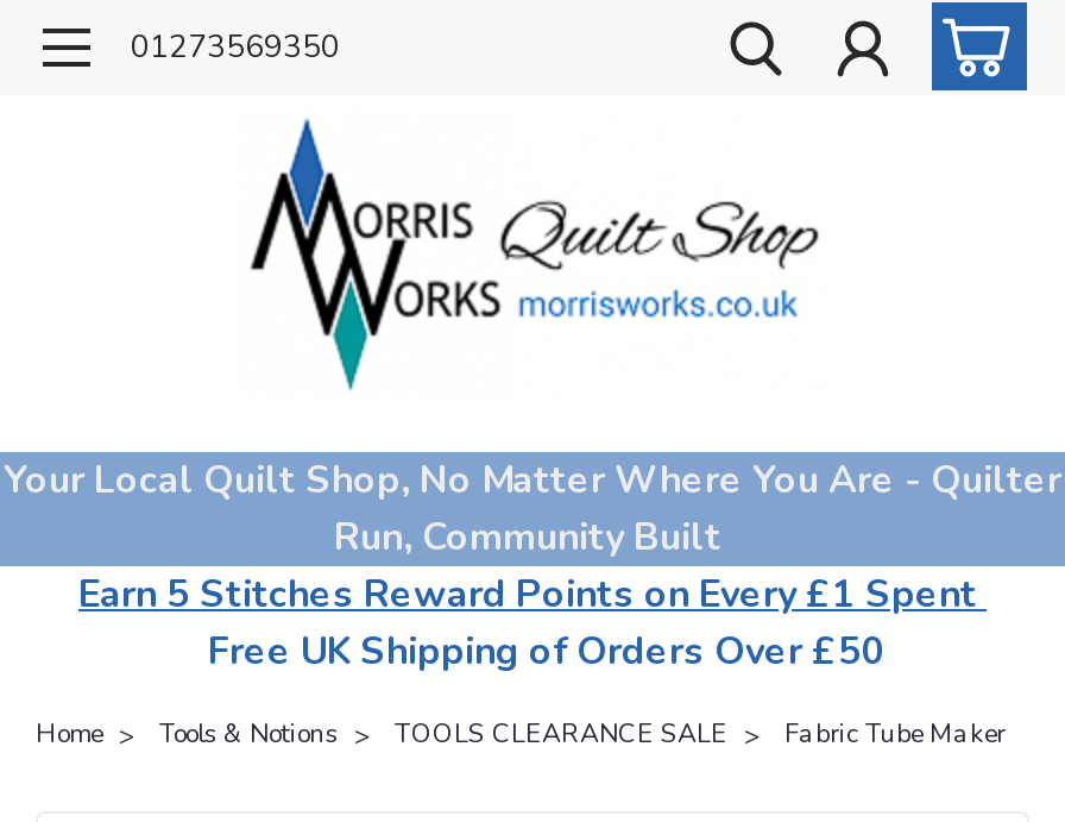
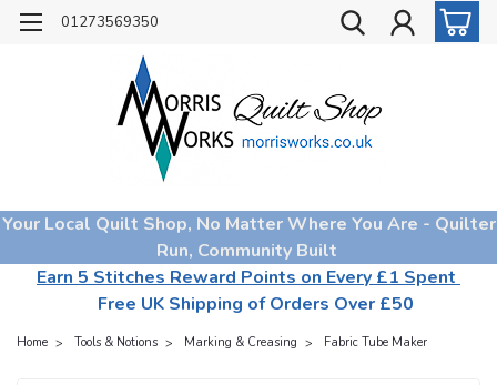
[395,716,727,752] TOOLS CLEARANCE SALE -> [184,334,297,351] Marking & Creasing

